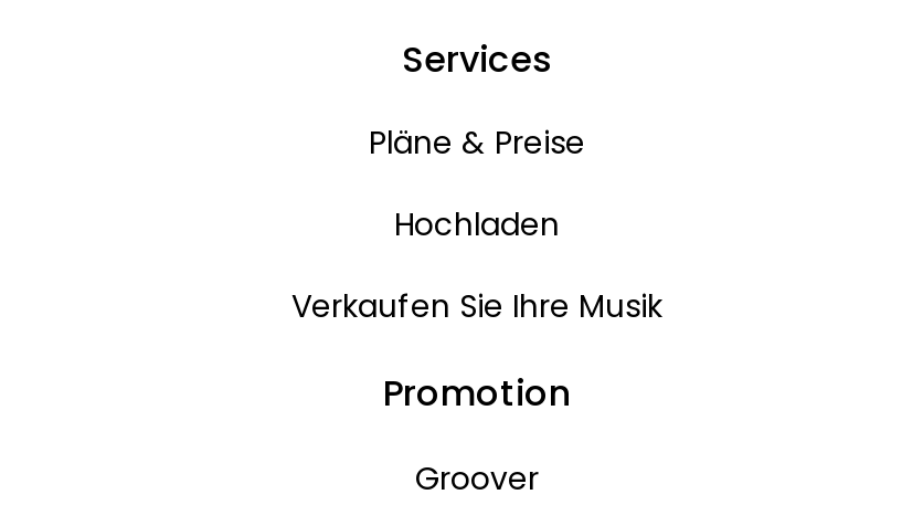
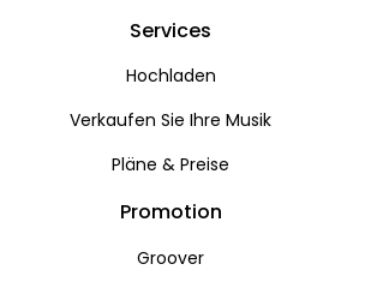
moved [369,122,585,166] -> [112,153,229,177]: Pläne & Preise
moved [291,203,662,328] -> [70,64,271,132]: Hochladen | Verkaufen Sie Ihre Musik

